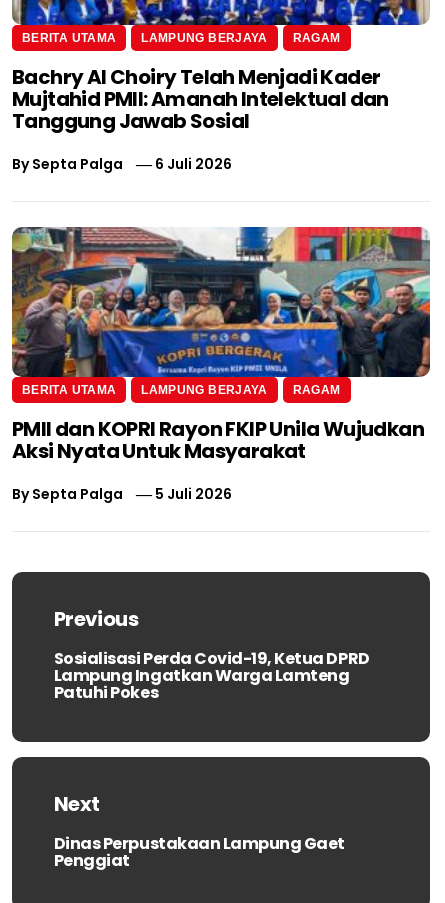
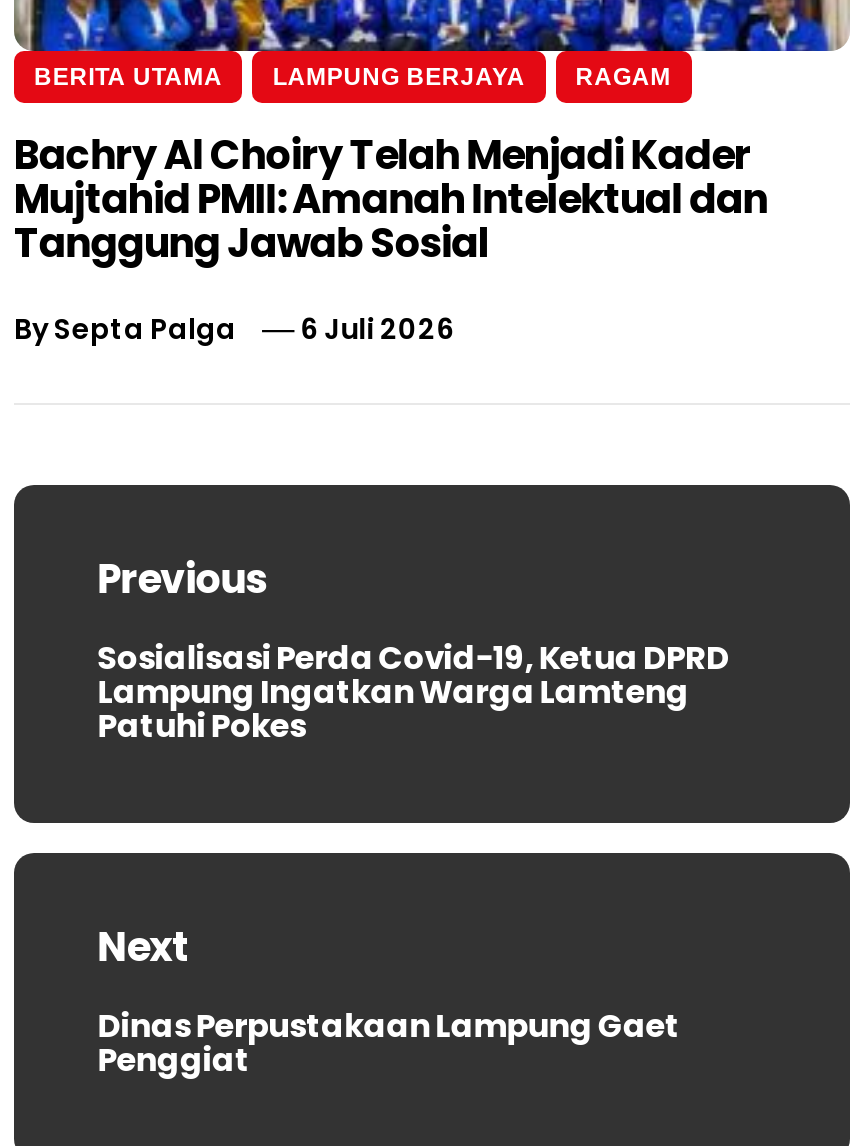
[11,221,431,504] [image] | BERITA UTAMA | LAMPUNG BERJAYA | RAGAM | PMII dan KOPRI Rayon FKIP Unila Wujudkan | Aksi Nyata Untuk Masyarakat | BySepta Palga | 5 Juli 2026 -> none

